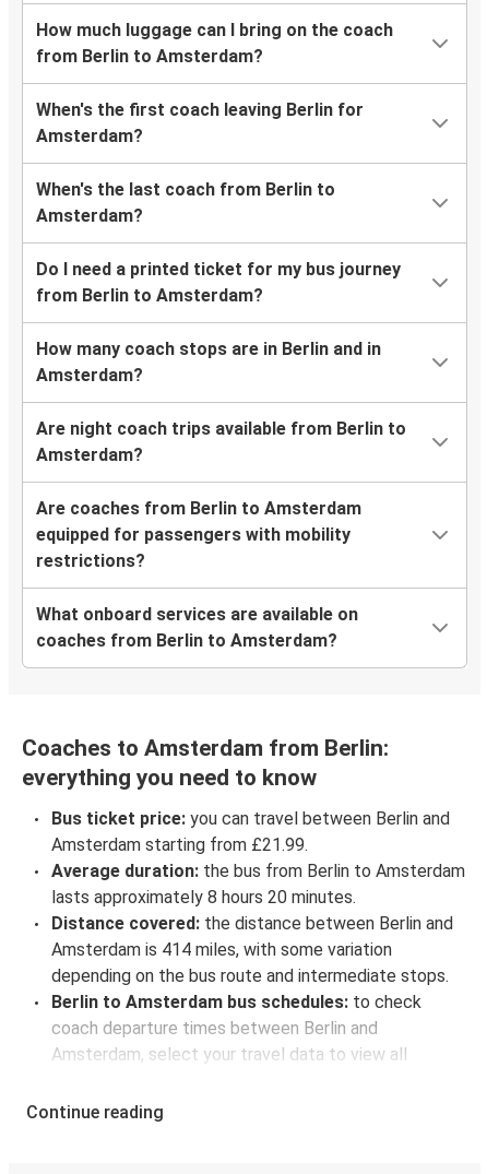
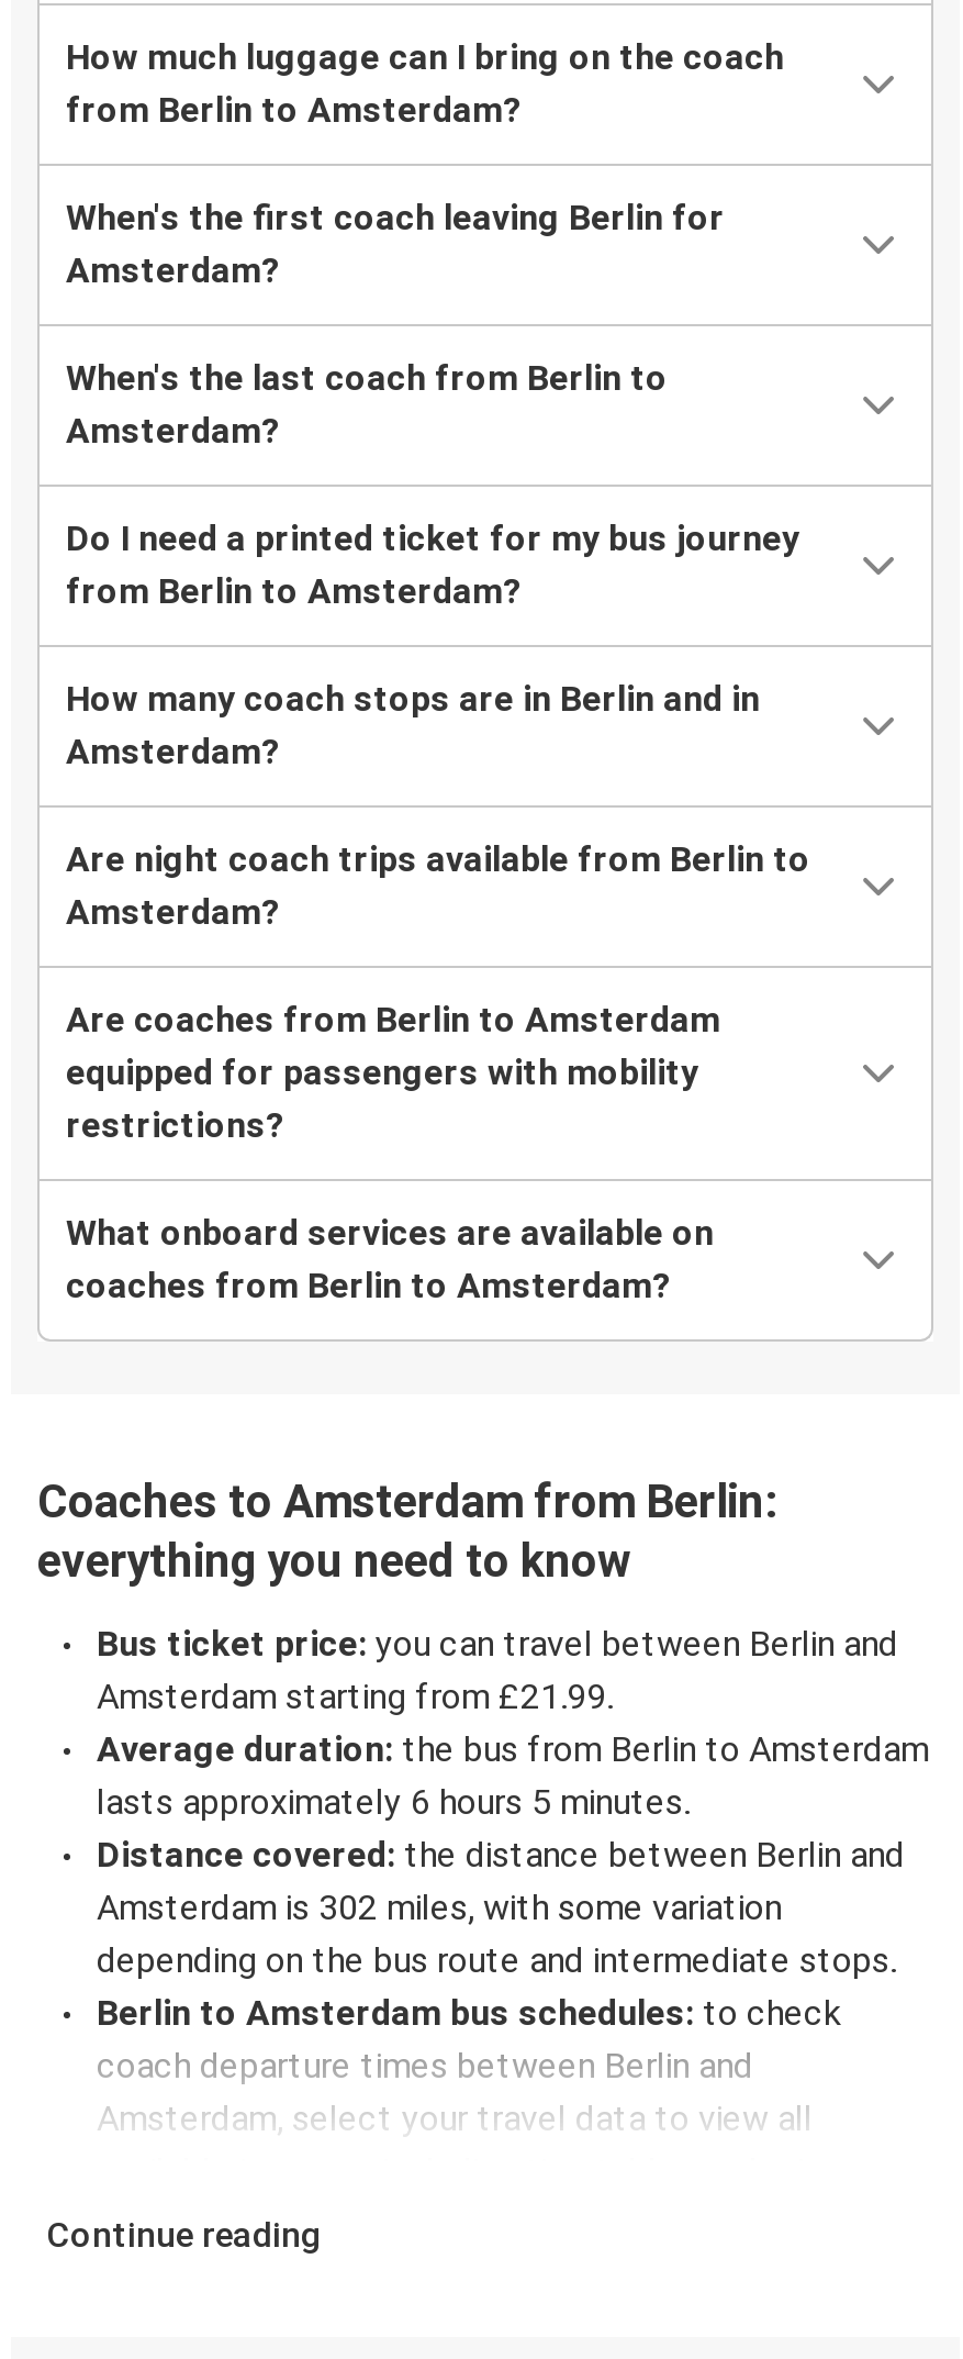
[51,887,356,908] lasts approximately 8 hours 20 minutes. -> [97,1782,690,1823] lasts approximately 6 hours 5 minutes.
[51,940,392,960] Amsterdam is 414 miles, with some variation -> [97,1887,782,1929] Amsterdam is 302 miles, with some variation

